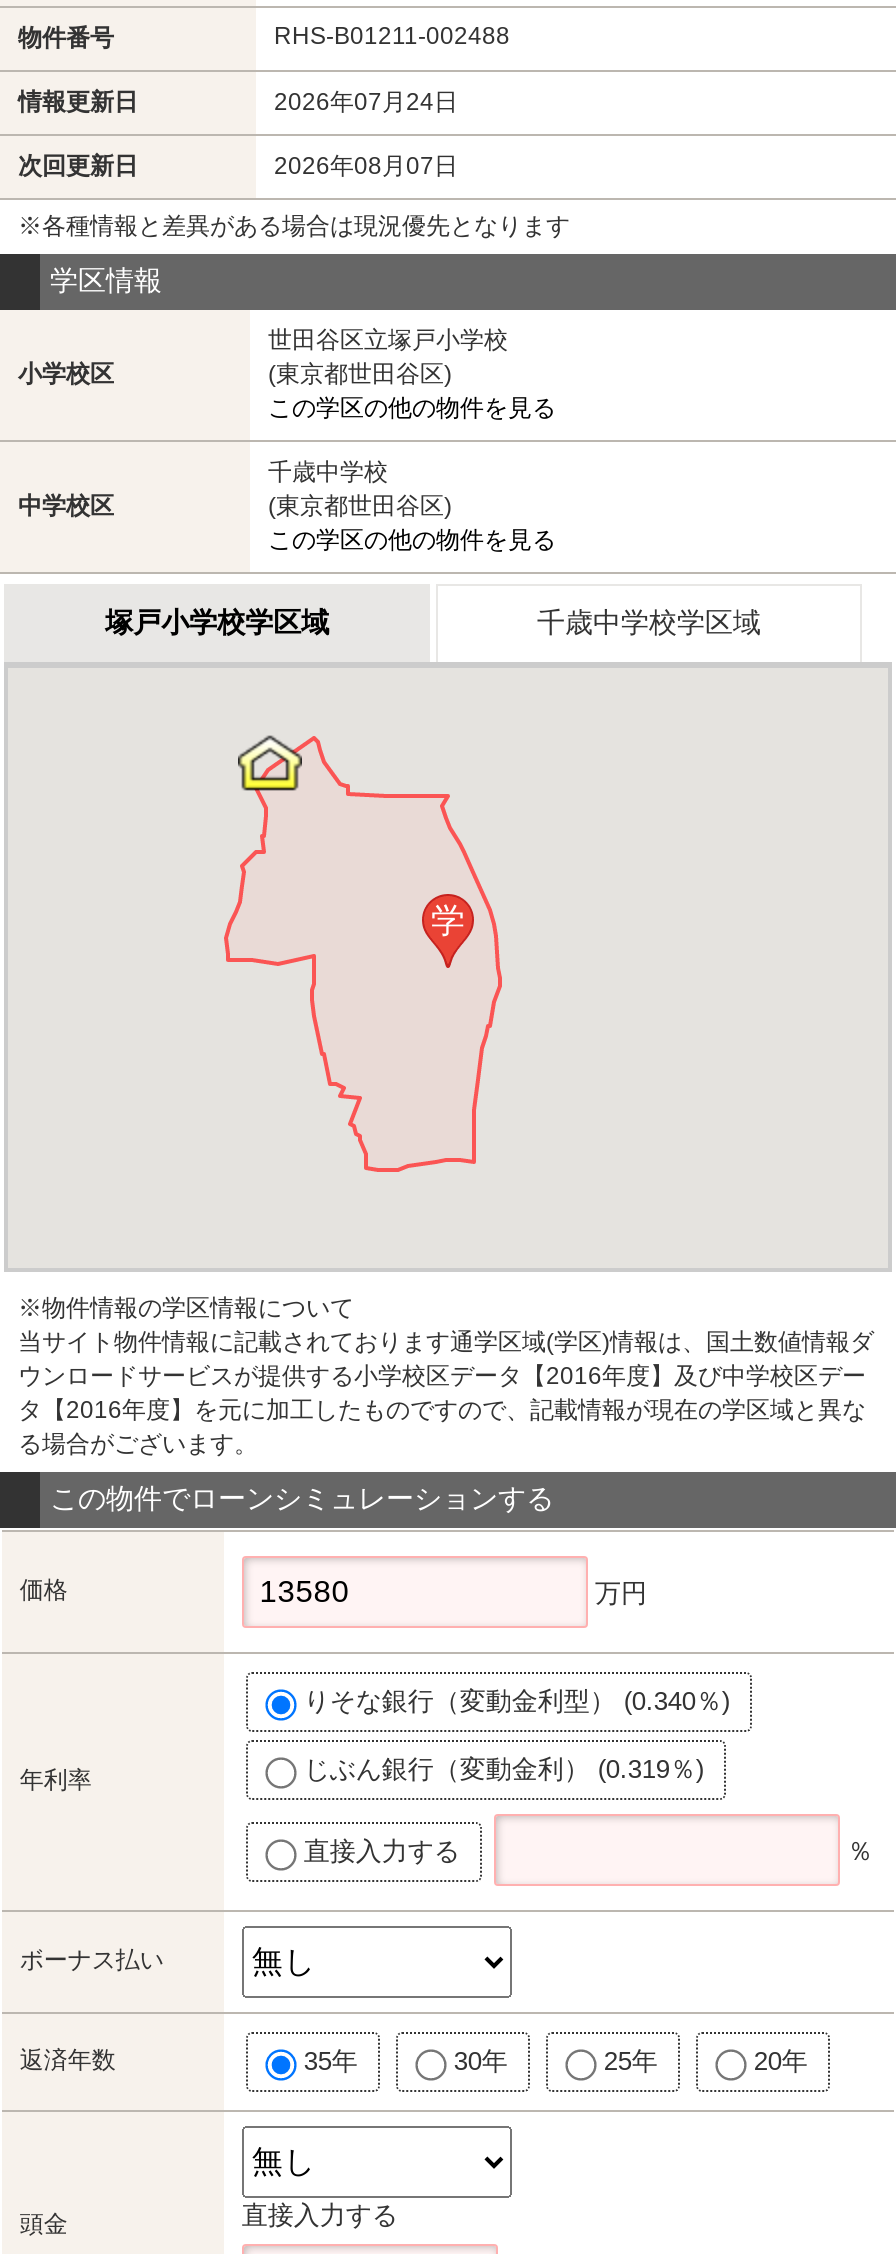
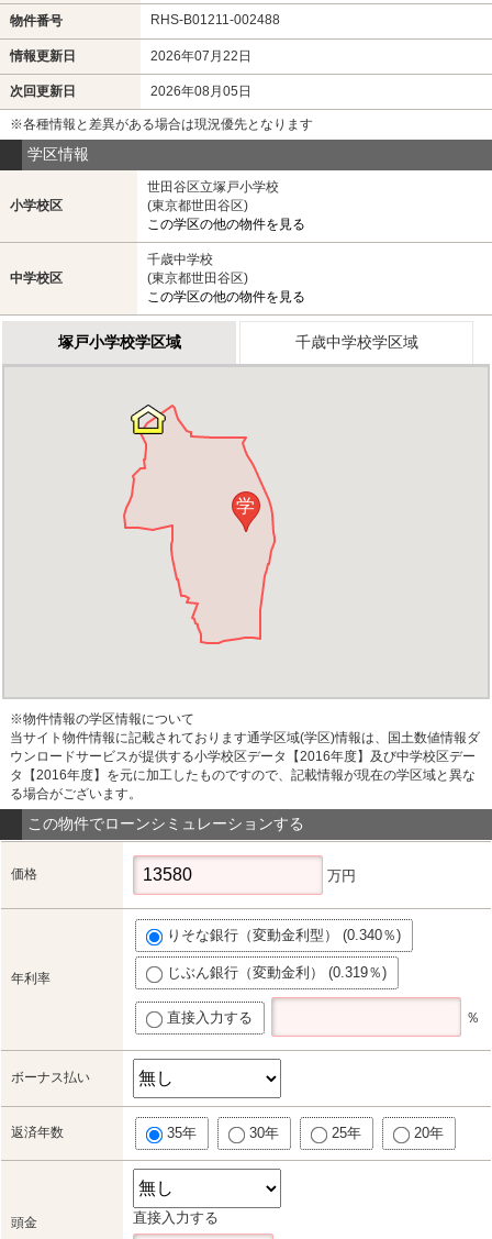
[274,89,458,117] 2026年07月24日 -> [150,49,251,64] 2026年07月22日
[274,153,458,181] 2026年08月07日 -> [150,84,251,99] 2026年08月05日

